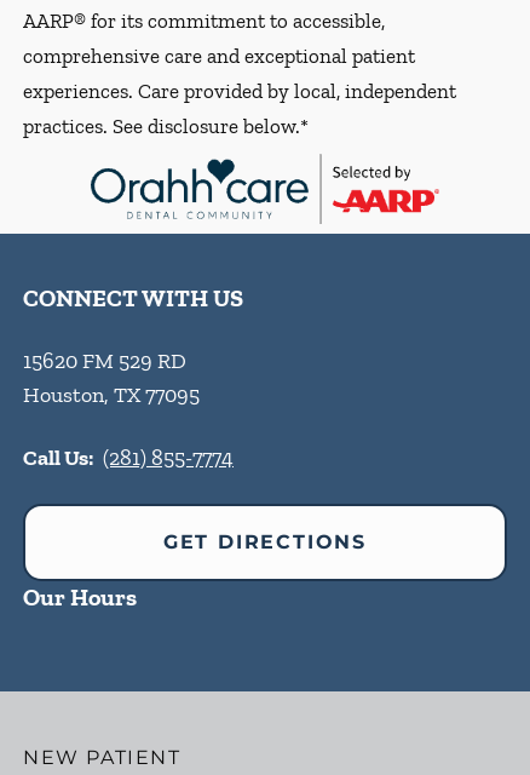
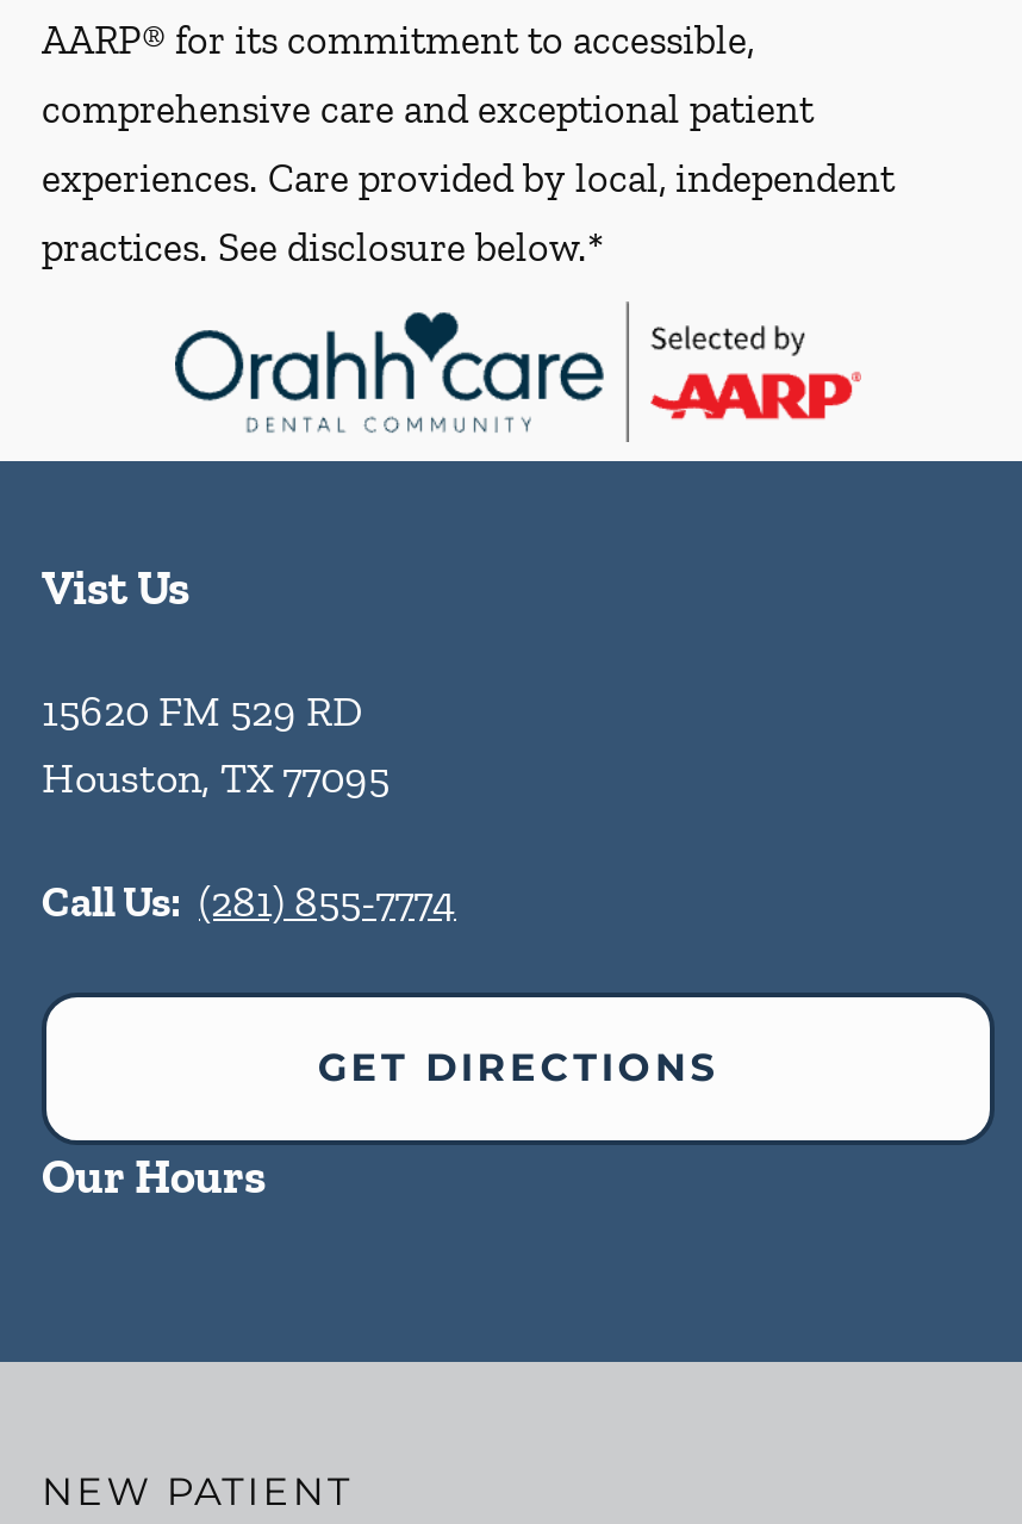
[23,284,243,313] CONNECT WITH US -> [42,558,189,616] Vist Us

